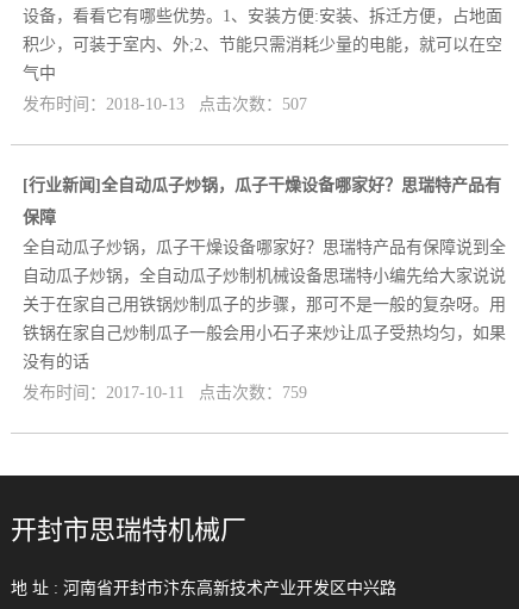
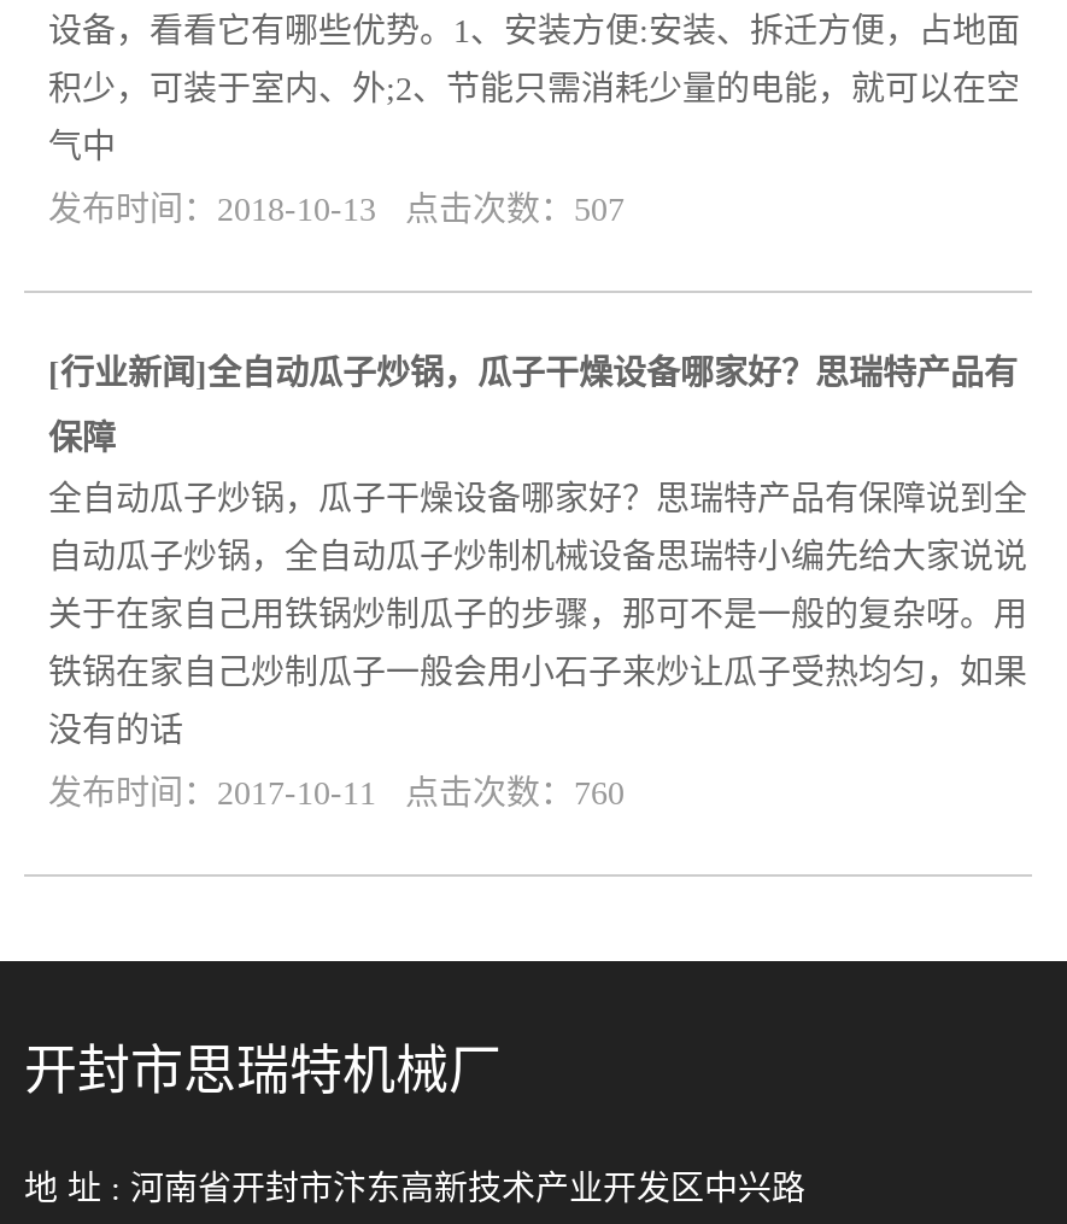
[23,384,307,402] 发布时间：2017-10-11 点击次数：759 -> [48,775,625,812] 发布时间：2017-10-11 点击次数：760

